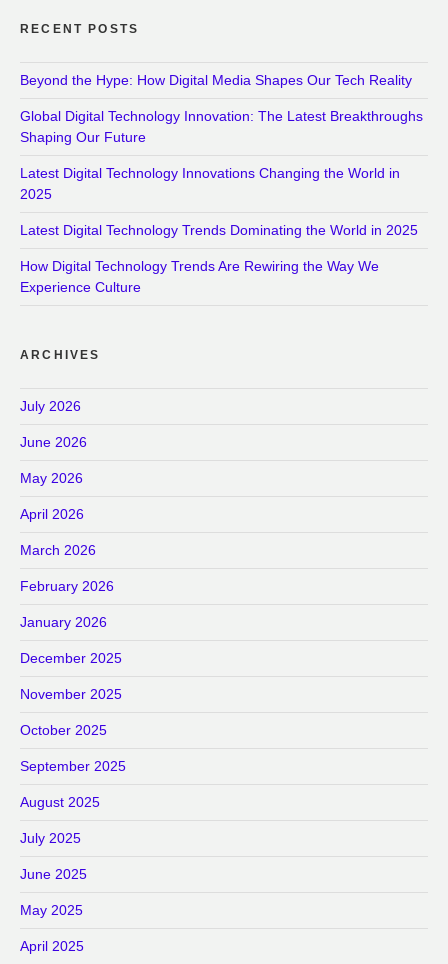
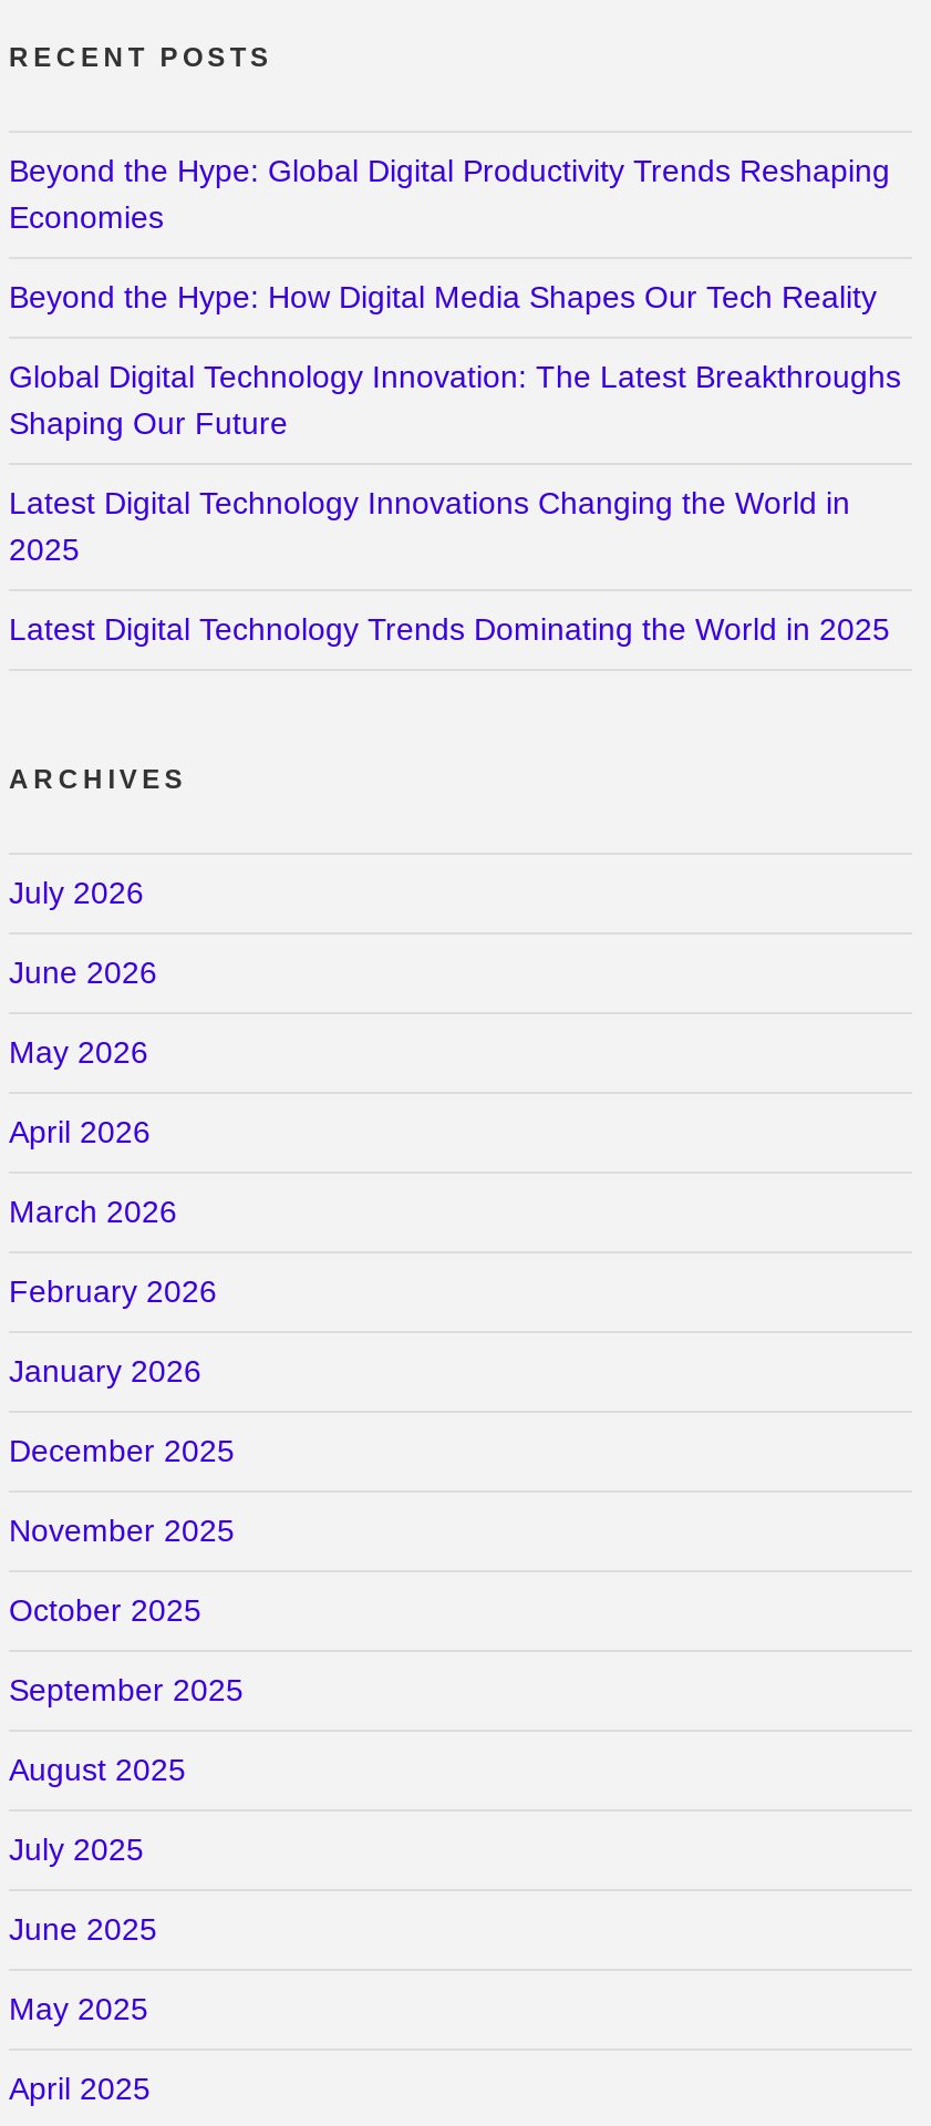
none -> [9,152,890,234] Beyond the Hype: Global Digital Productivity Trends Reshaping | Economies
moved [20,72,423,238] -> [9,278,901,646]: Beyond the Hype: How Digital Media Shapes Our Tech Reality | Global Digital Technology Innovation: The Latest Breakthroughs | Shaping Our Future | Latest Digital Technology Innovations Changing the World in | 2025 | Latest Digital Technology Trends Dominating the World in 2025
[20,258,379,295] How Digital Technology Trends Are Rewiring the Way We | Experience Culture -> none

